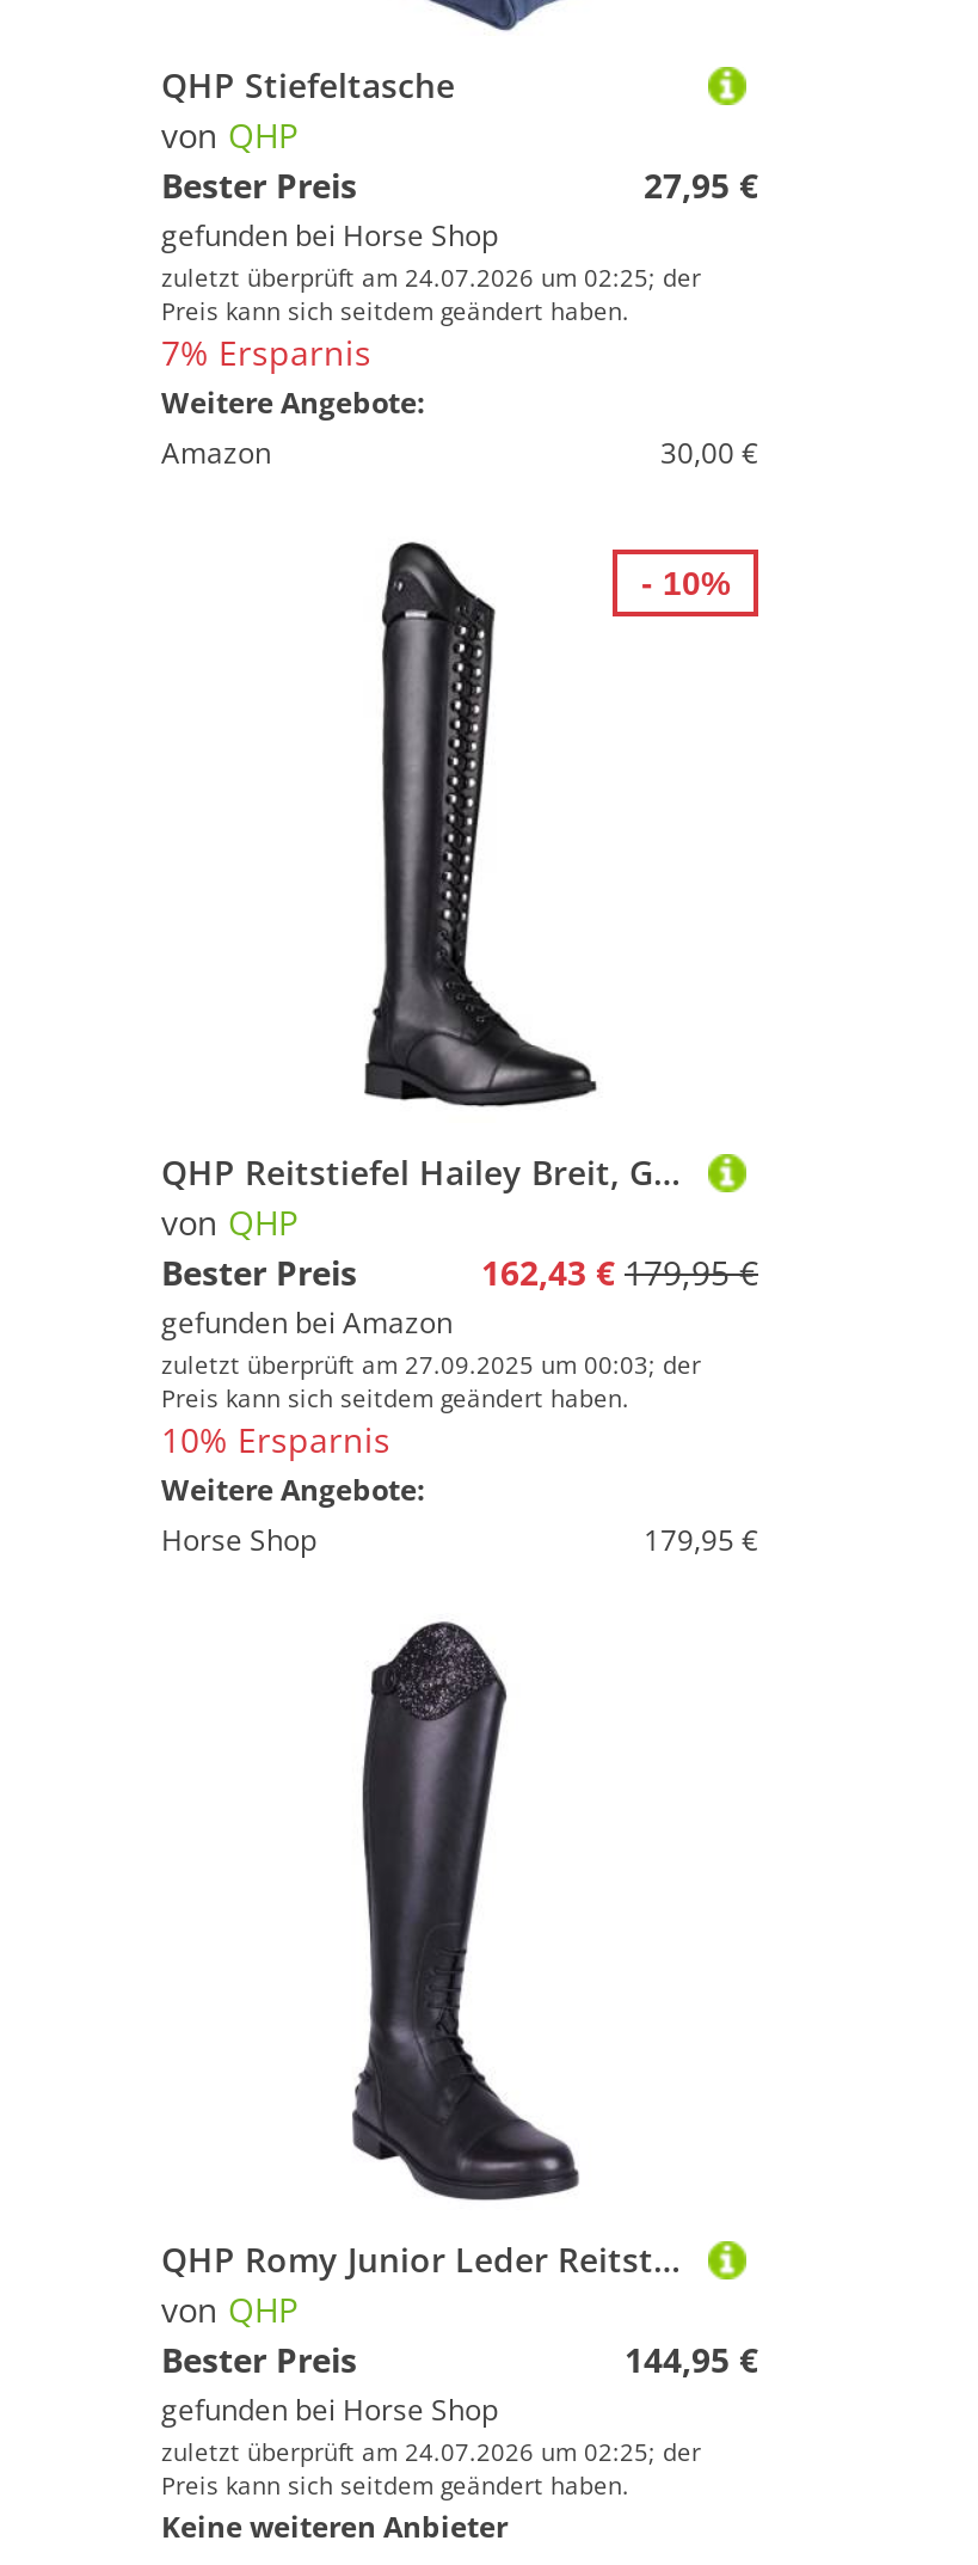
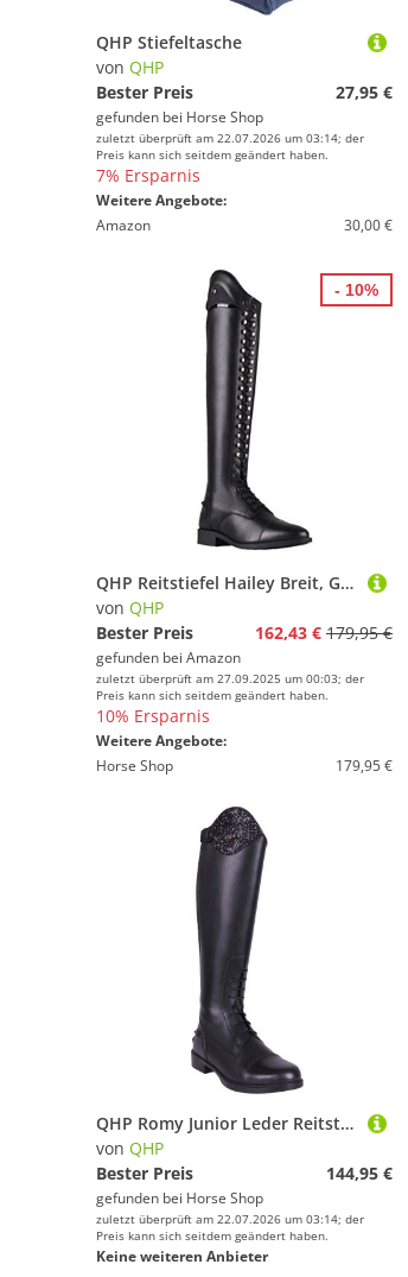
[161,260,701,294] zuletzt überprüft am 24.07.2026 um 02:25; der -> [96,129,364,146] zuletzt überprüft am 22.07.2026 um 03:14; der
[161,2435,701,2468] zuletzt überprüft am 24.07.2026 um 02:25; der -> [96,1210,364,1227] zuletzt überprüft am 22.07.2026 um 03:14; der

